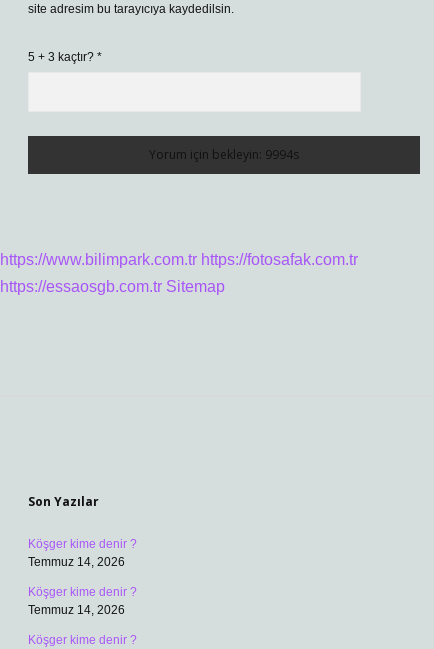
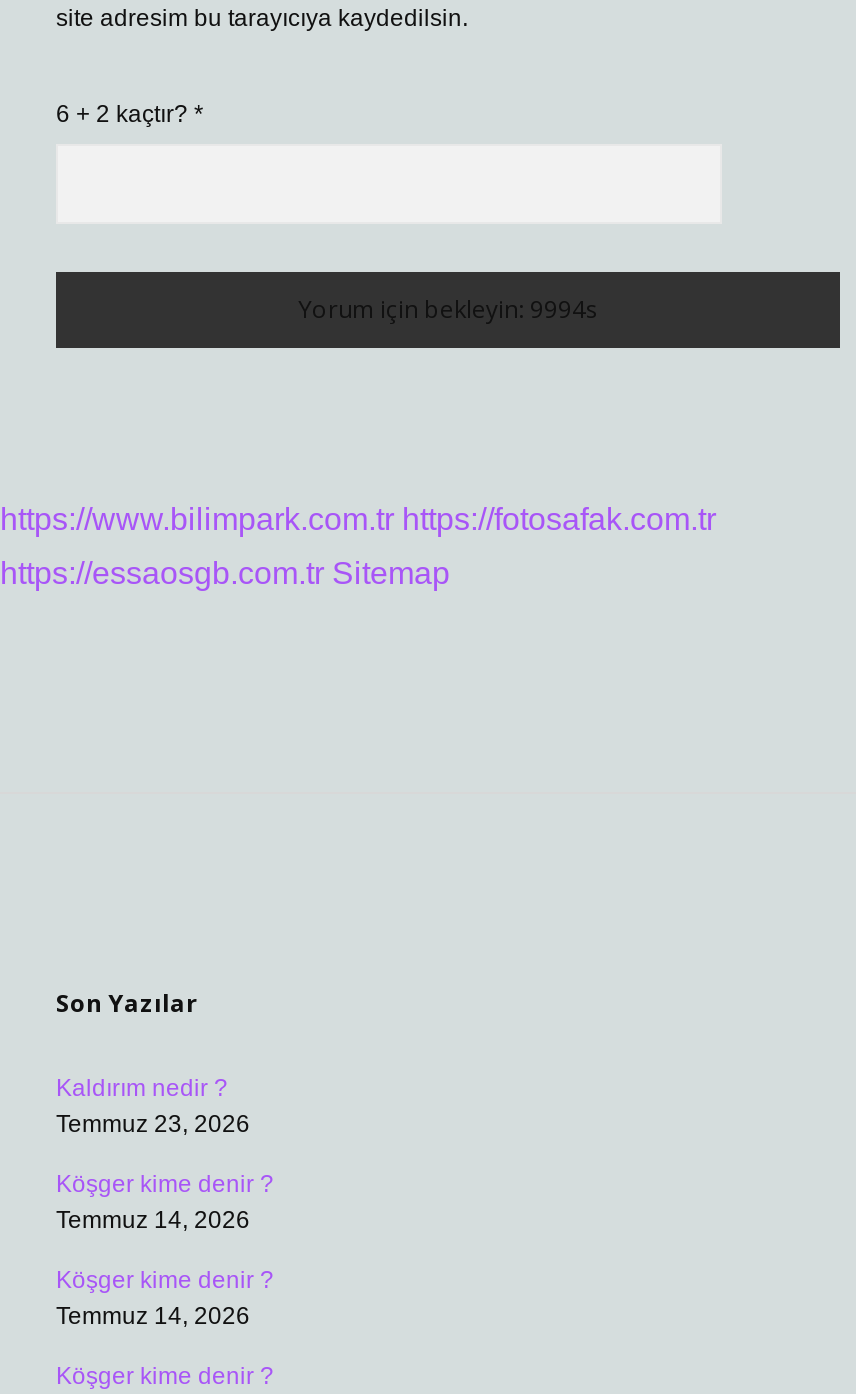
[28,50,102,64] 5 + 3 kaçtır? * -> [56,100,204,128] 6 + 2 kaçtır? *
none -> [56,1074,250,1138] Kaldırım nedir ? | Temmuz 23, 2026

